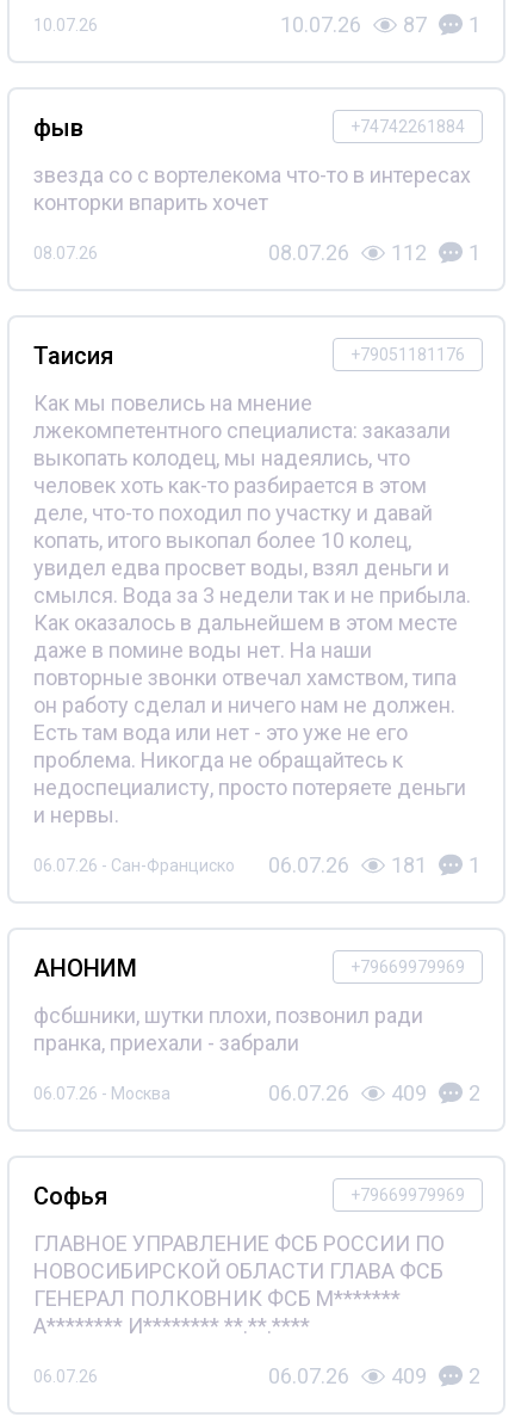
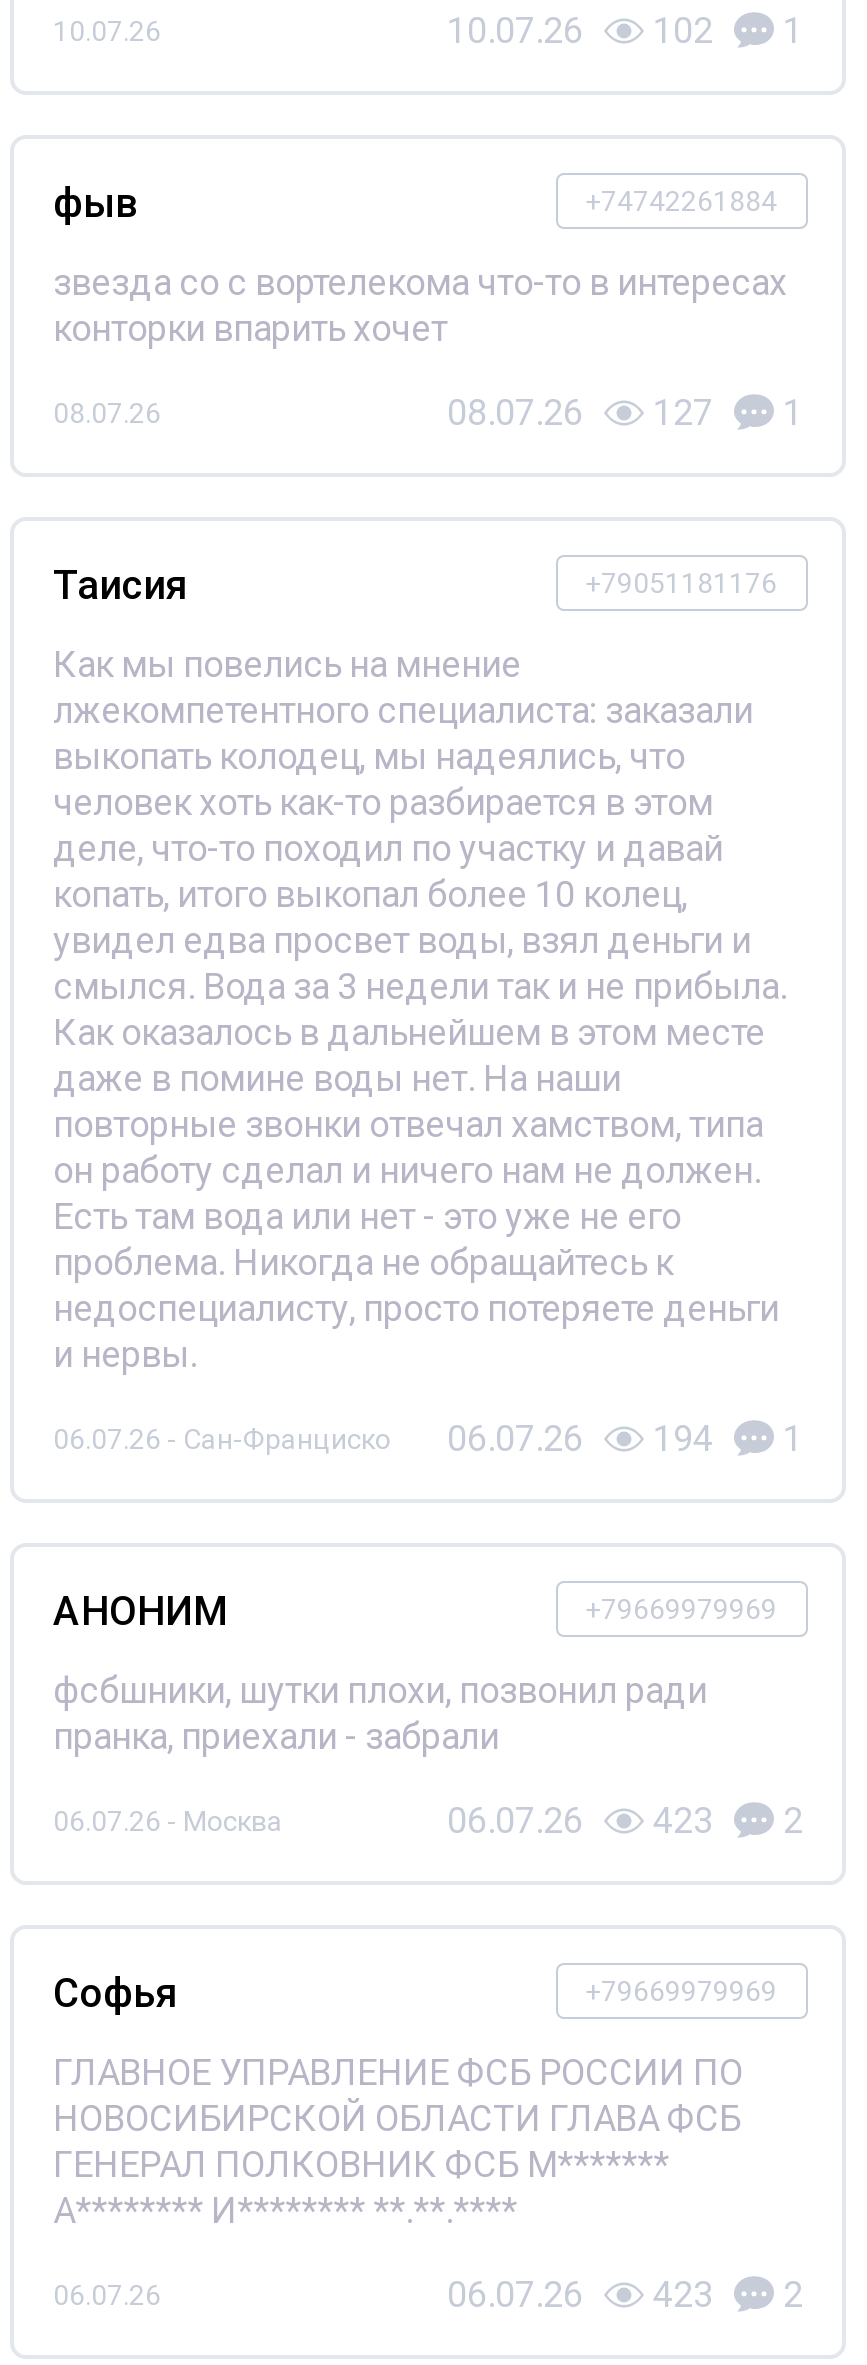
[280,13,480,38] 10.07.26 87 1 -> [447,10,803,52] 10.07.26 102 1
[268,241,480,266] 08.07.26 112 1 -> [447,392,803,434] 08.07.26 127 1
[33,853,480,878] 06.07.26 - Сан-Франциско 06.07.26 181 1 -> [53,1418,803,1460] 06.07.26 - Сан-Франциско 06.07.26 194 1
[268,1081,480,1106] 06.07.26 409 2 -> [447,1800,803,1842] 06.07.26 423 2
[268,1364,480,1389] 06.07.26 409 2 -> [447,2274,803,2316] 06.07.26 423 2

